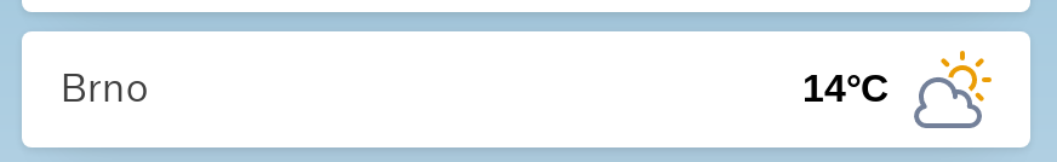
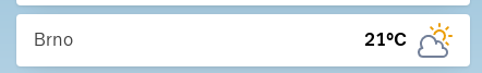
[802,68,890,109] 14°C -> [364,29,407,50] 21°C

